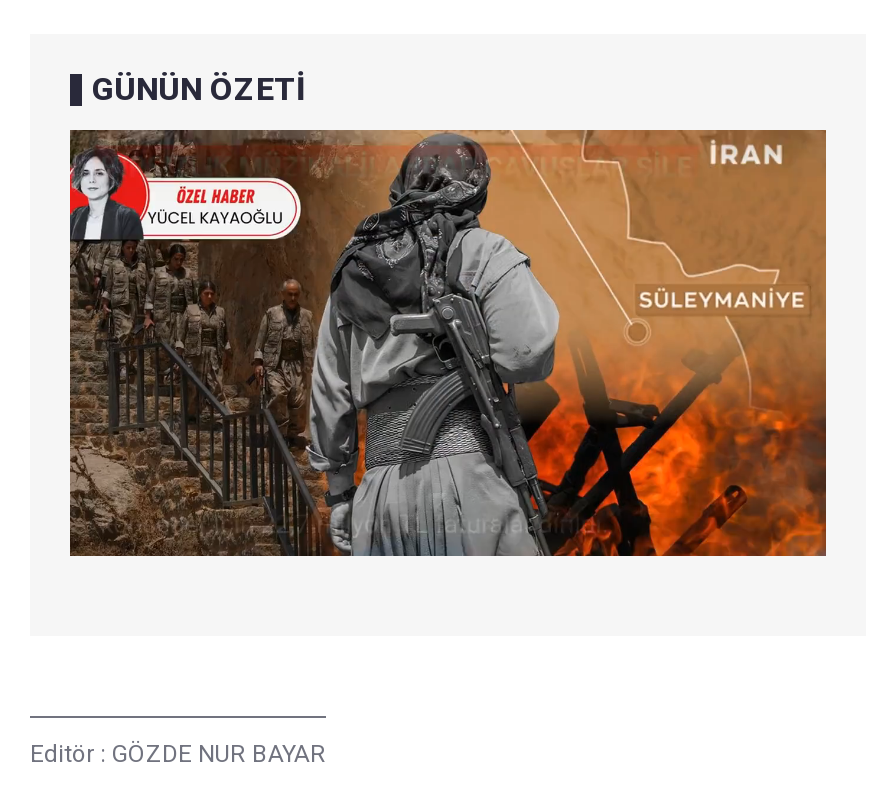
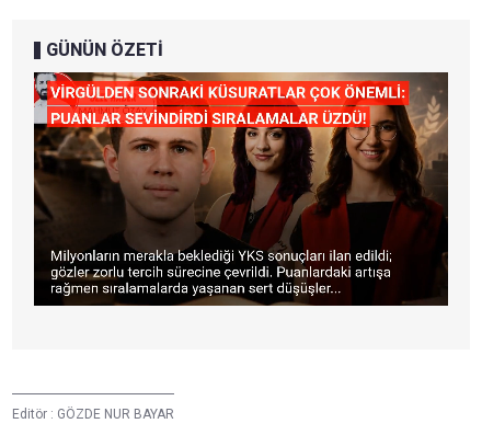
[68,128,828,558] [image] -> [33,72,449,307] [image]

